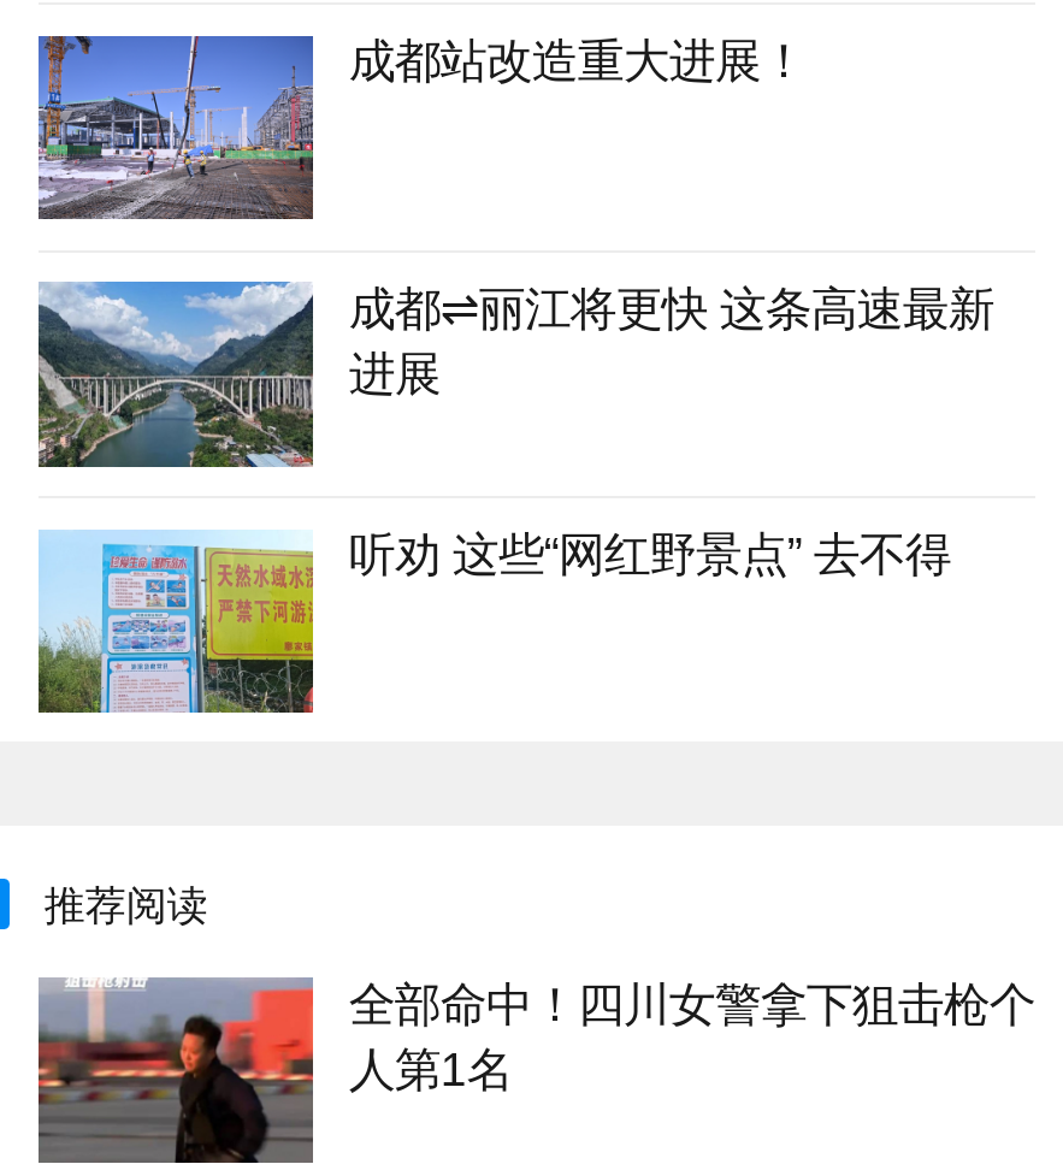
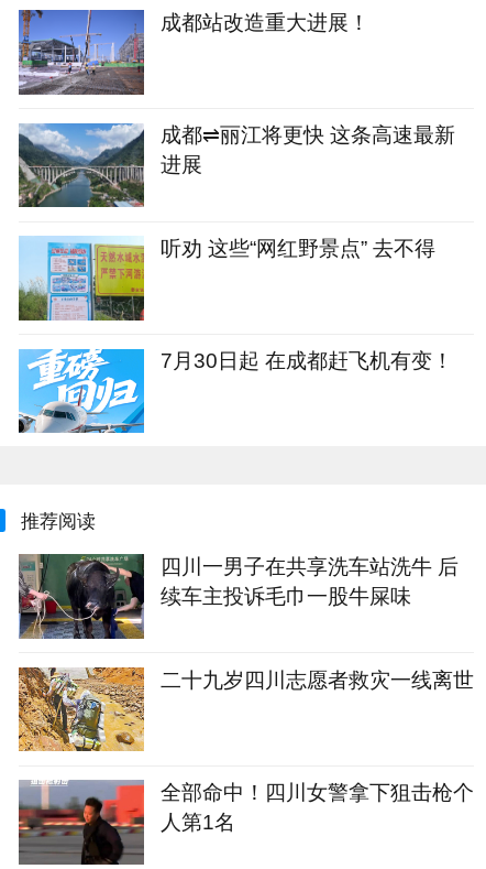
none -> [18,348,453,434] [image] | 7月30日起 在成都赶飞机有变！
none -> [18,553,474,691] [image] | 四川一男子在共享洗车站洗牛 后 | 续车主投诉毛巾一股牛屎味 | 二十九岁四川志愿者救灾一线离世
none -> [18,666,145,752] [image]

